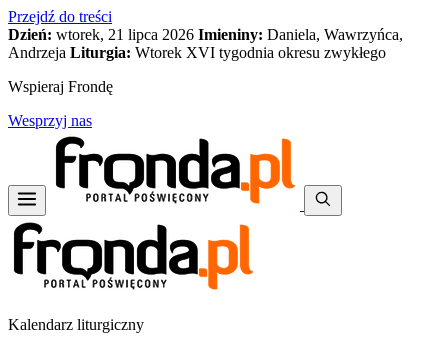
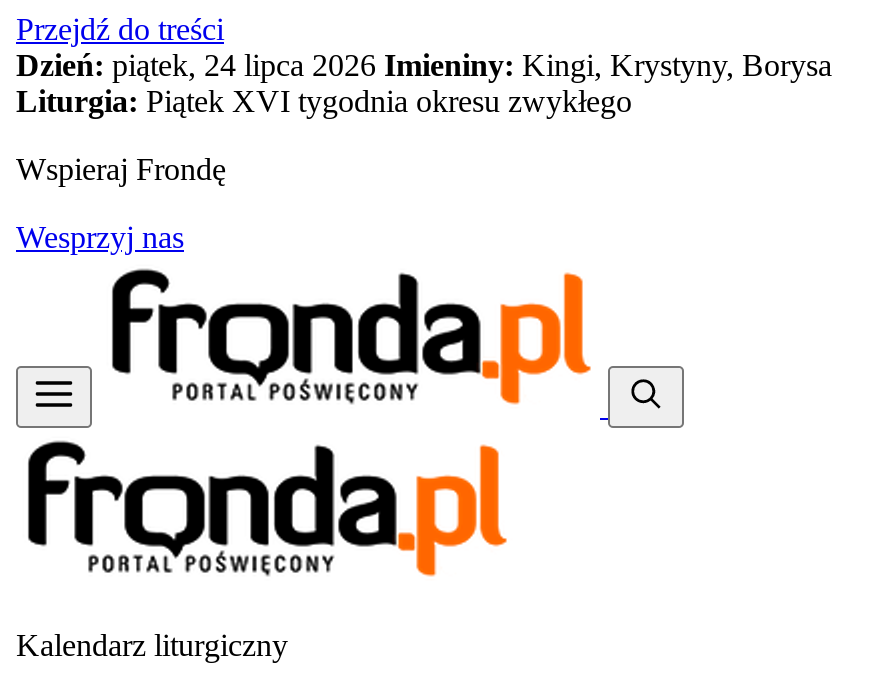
[8,26,403,61] Dzień: wtorek, 21 lipca 2026 Imieniny: Daniela, Wawrzyńca, | Andrzeja Liturgia: Wtorek XVI tygodnia okresu zwykłego -> [16,48,832,118] Dzień: piątek, 24 lipca 2026 Imieniny: Kingi, Krystyny, Borysa | Liturgia: Piątek XVI tygodnia okresu zwykłego

